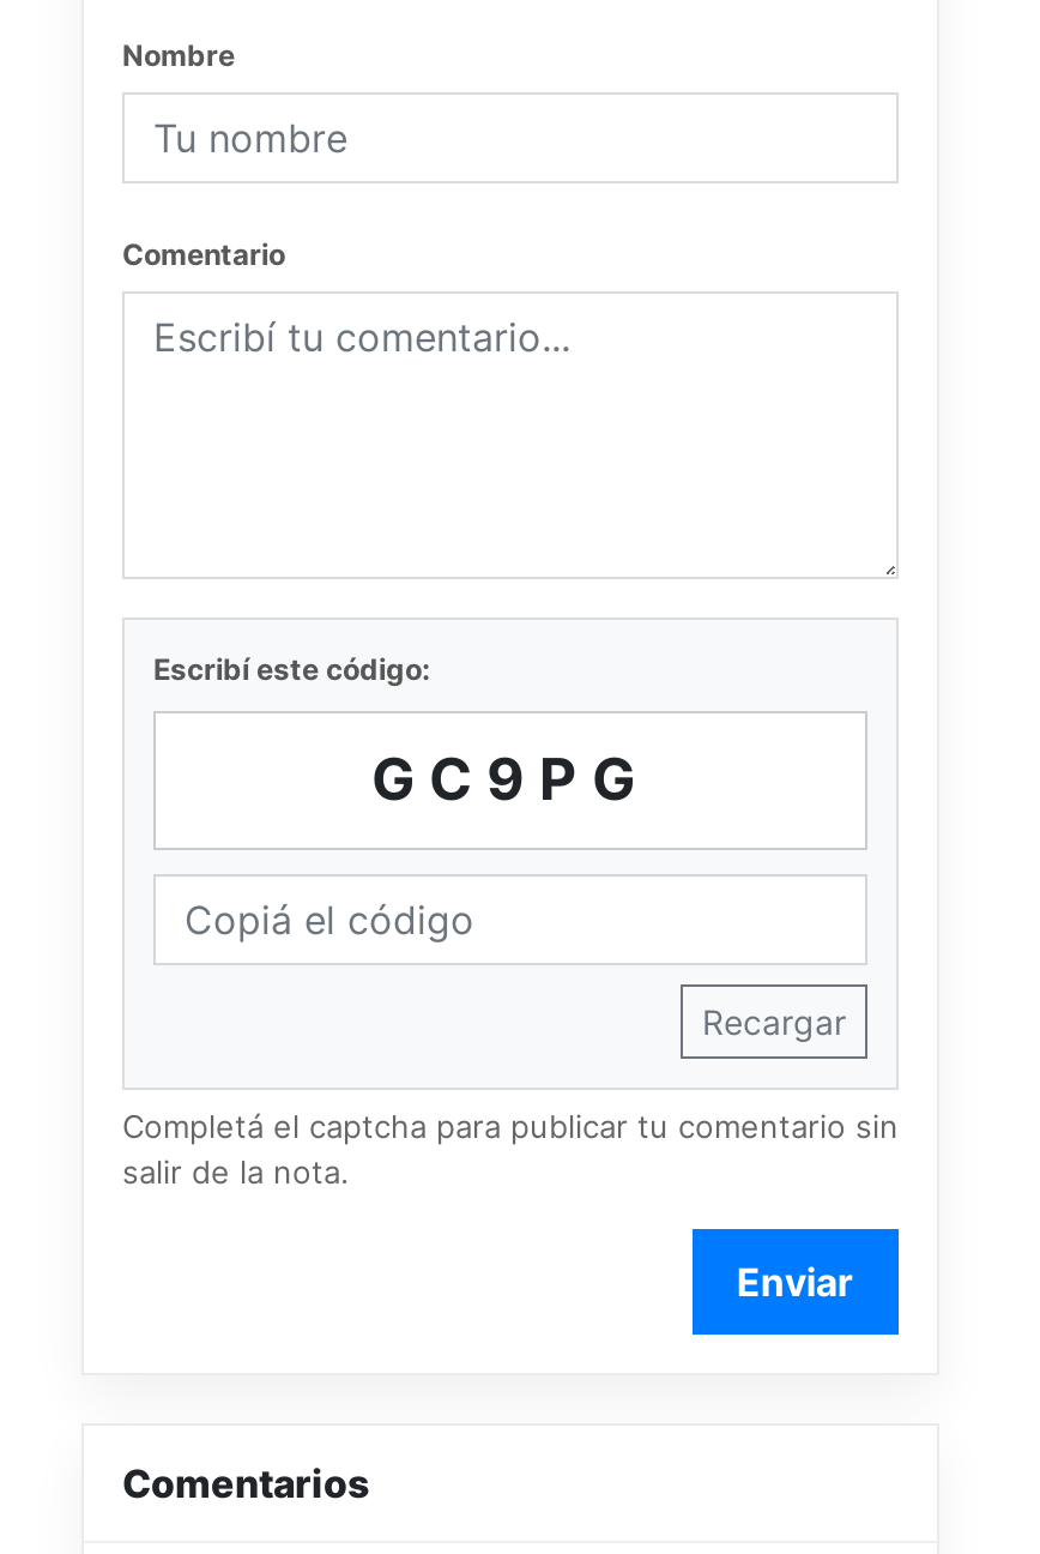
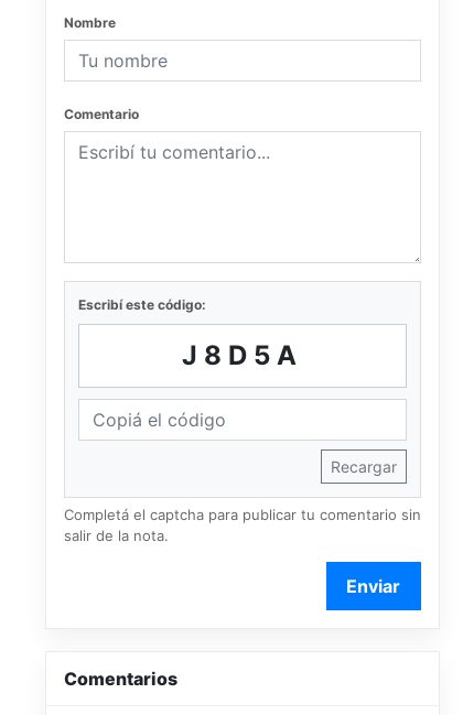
[371,745,649,815] GC9PG -> [182,340,303,371] J8D5A

